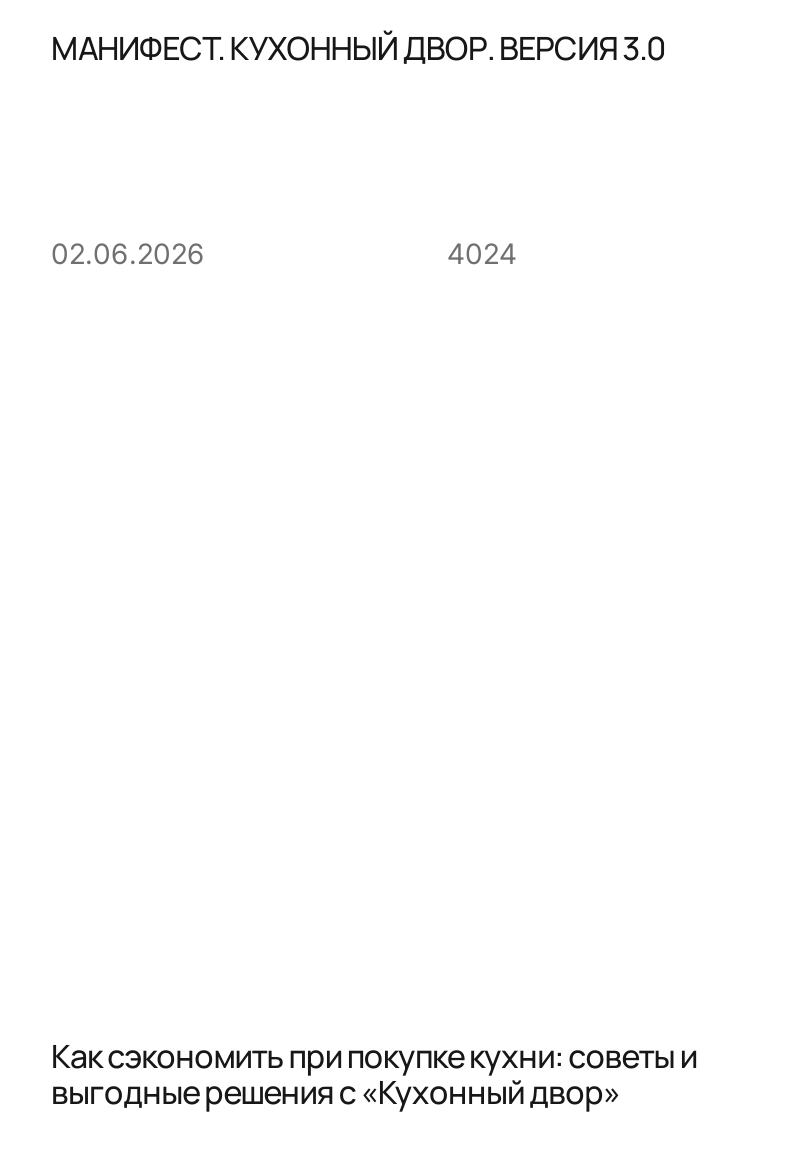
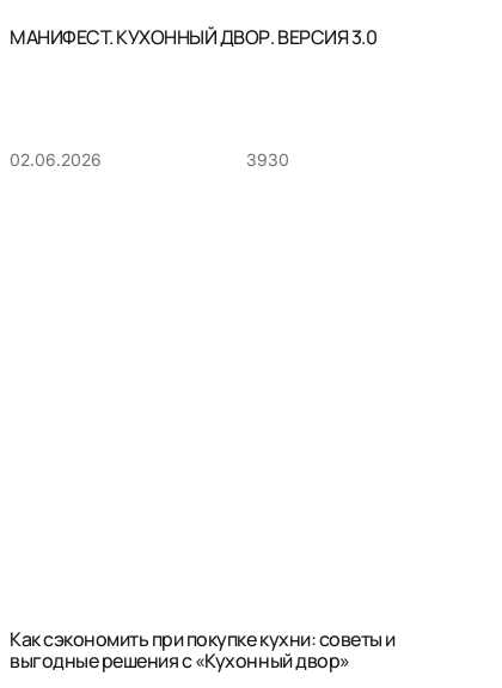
[439,235,517,269] 4024 -> [241,149,289,169] 3930

